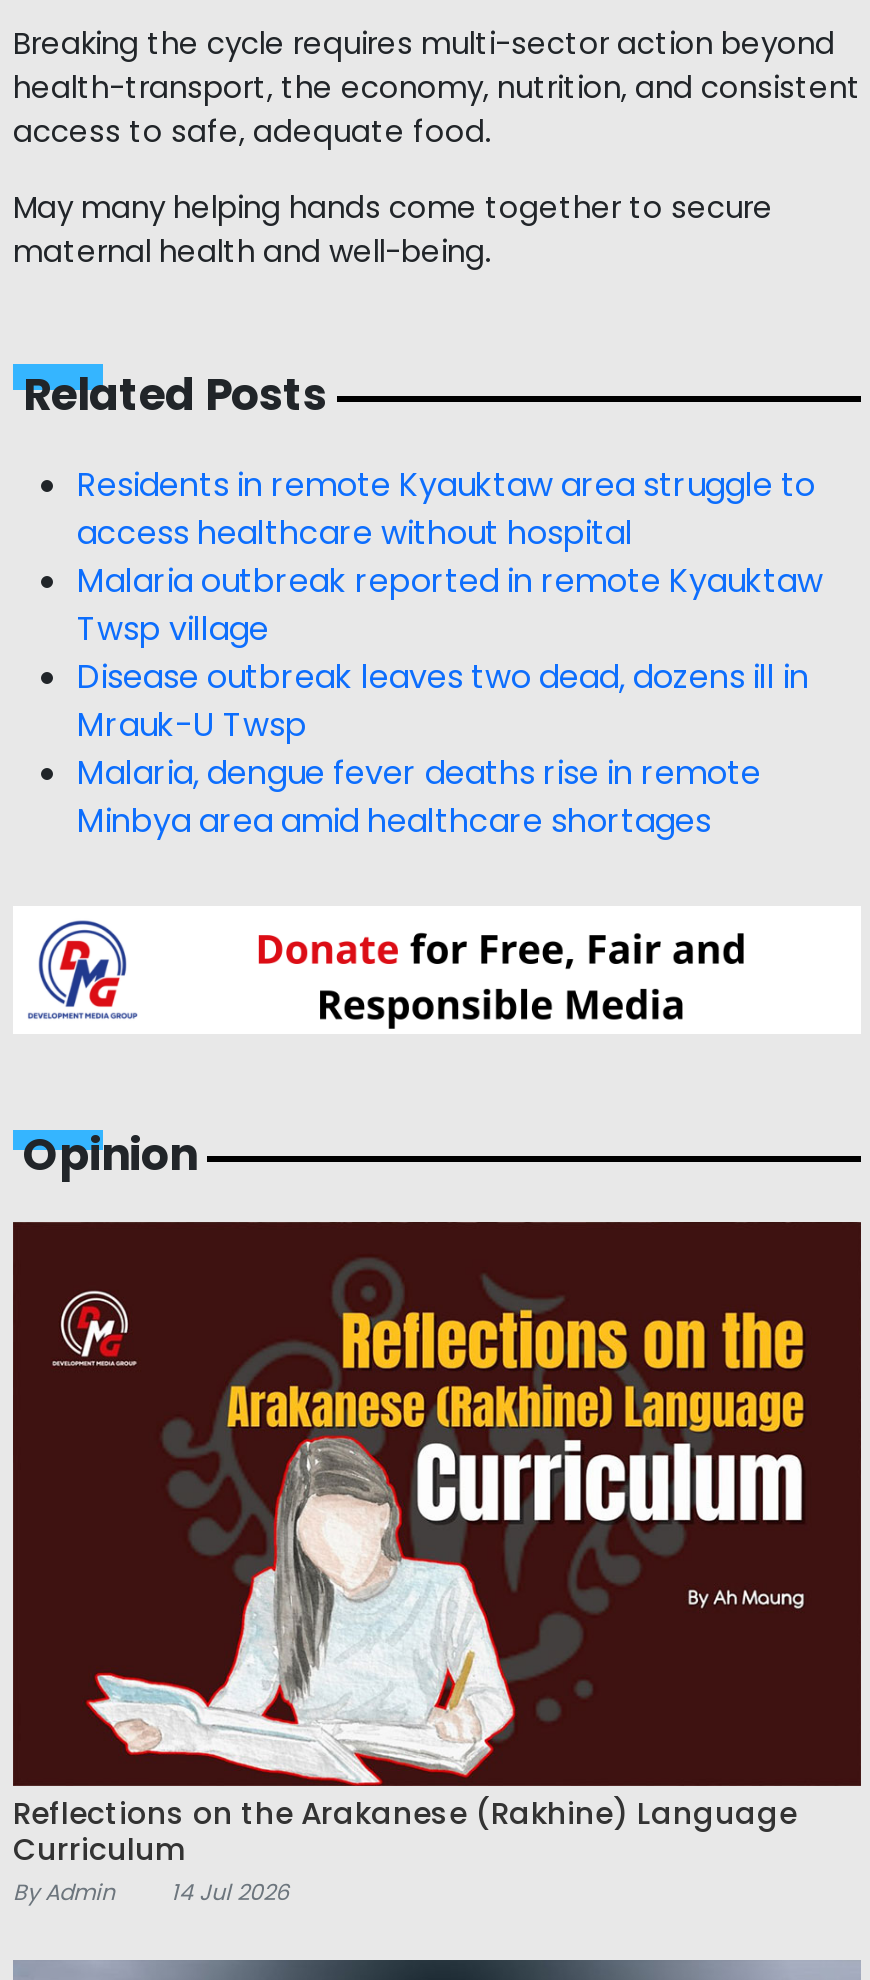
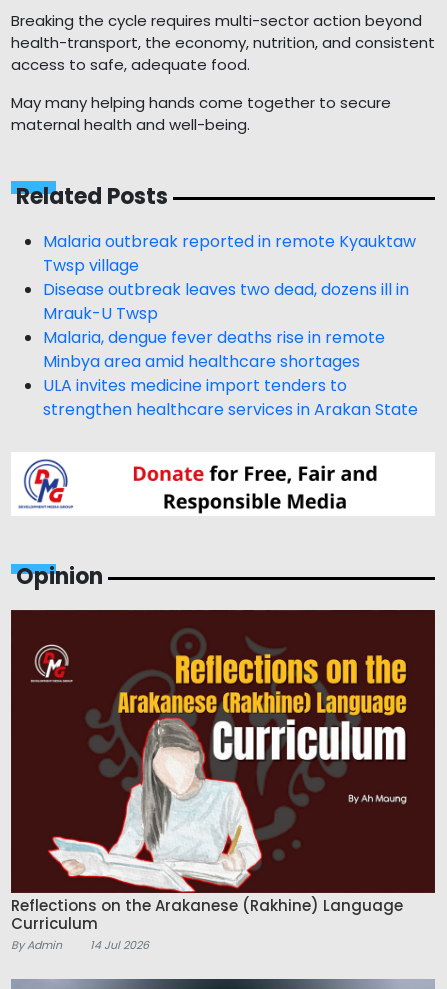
[77,462,815,556] Residents in remote Kyauktaw area struggle to | access healthcare without hospital -> none
moved [77,558,823,844] -> [43,230,416,373]: Malaria outbreak reported in remote Kyauktaw | Twsp village | Disease outbreak leaves two dead, dozens ill in | Mrauk-U Twsp | Malaria, dengue fever deaths rise in remote | Minbya area amid healthcare shortages
none -> [43,374,418,421] ULA invites medicine import tenders to | strengthen healthcare services in Arakan State

